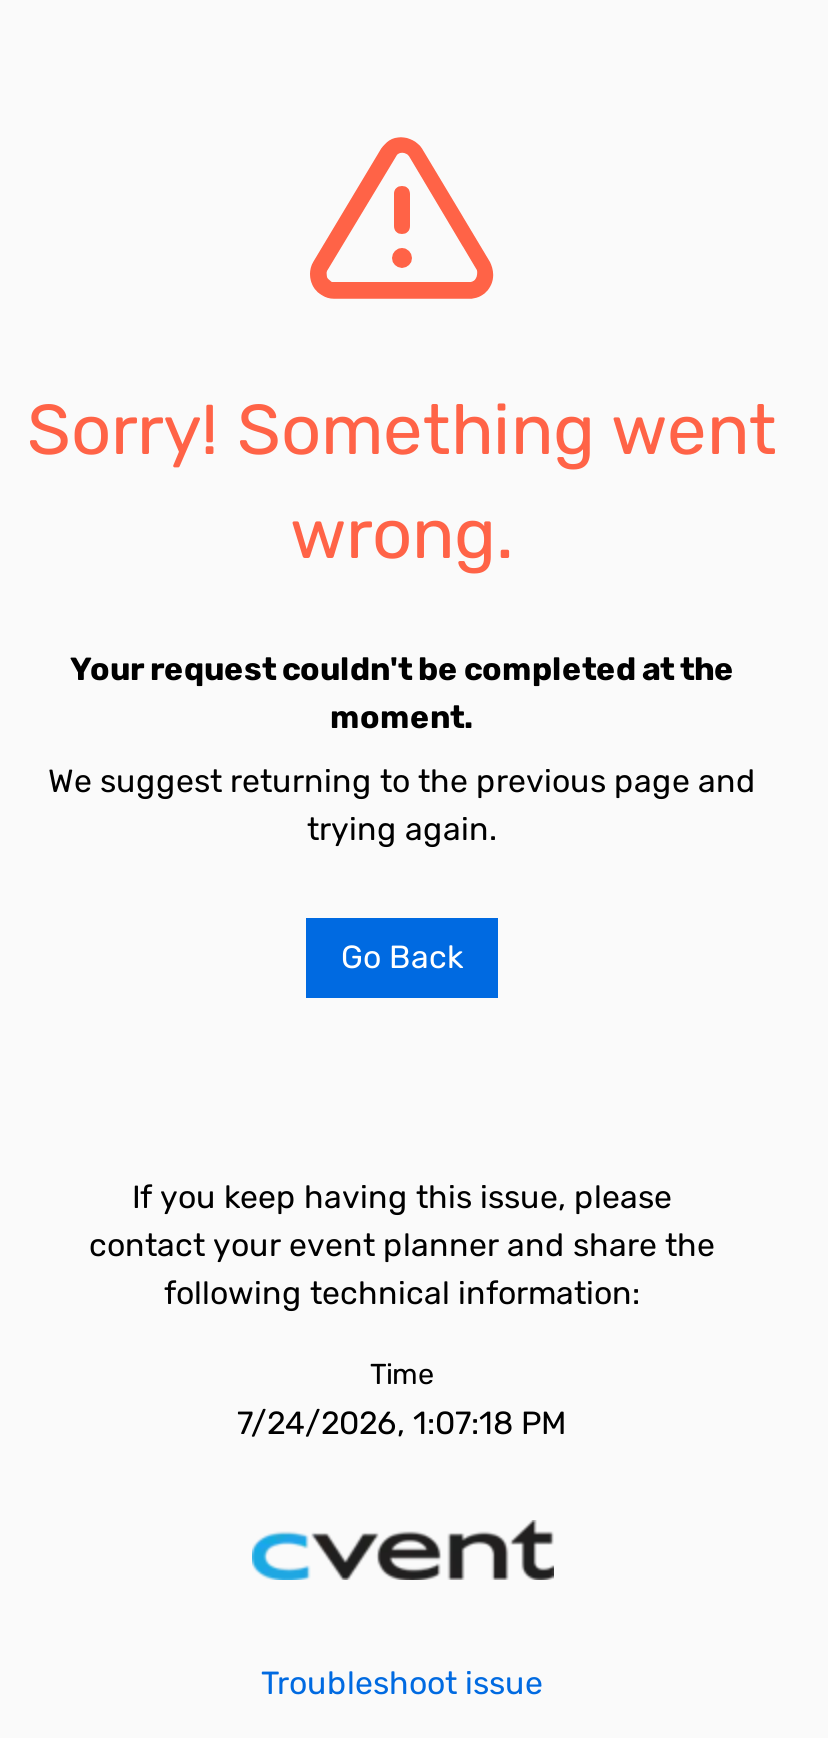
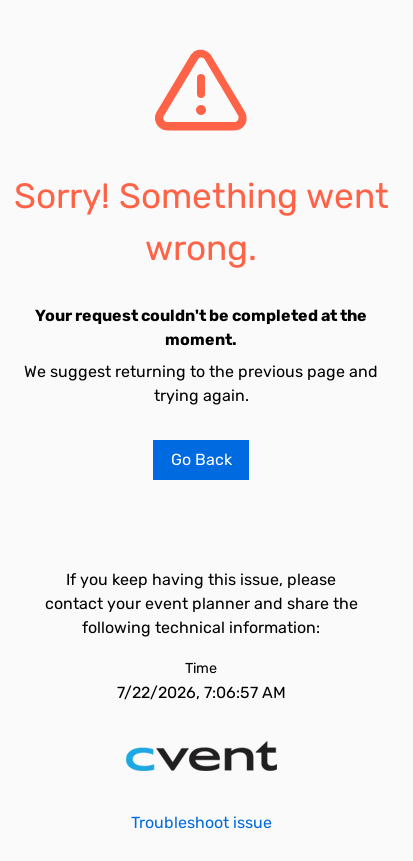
[237,1404,567,1442] 7/24/2026, 1:07:18 PM -> [116,683,285,702] 7/22/2026, 7:06:57 AM

